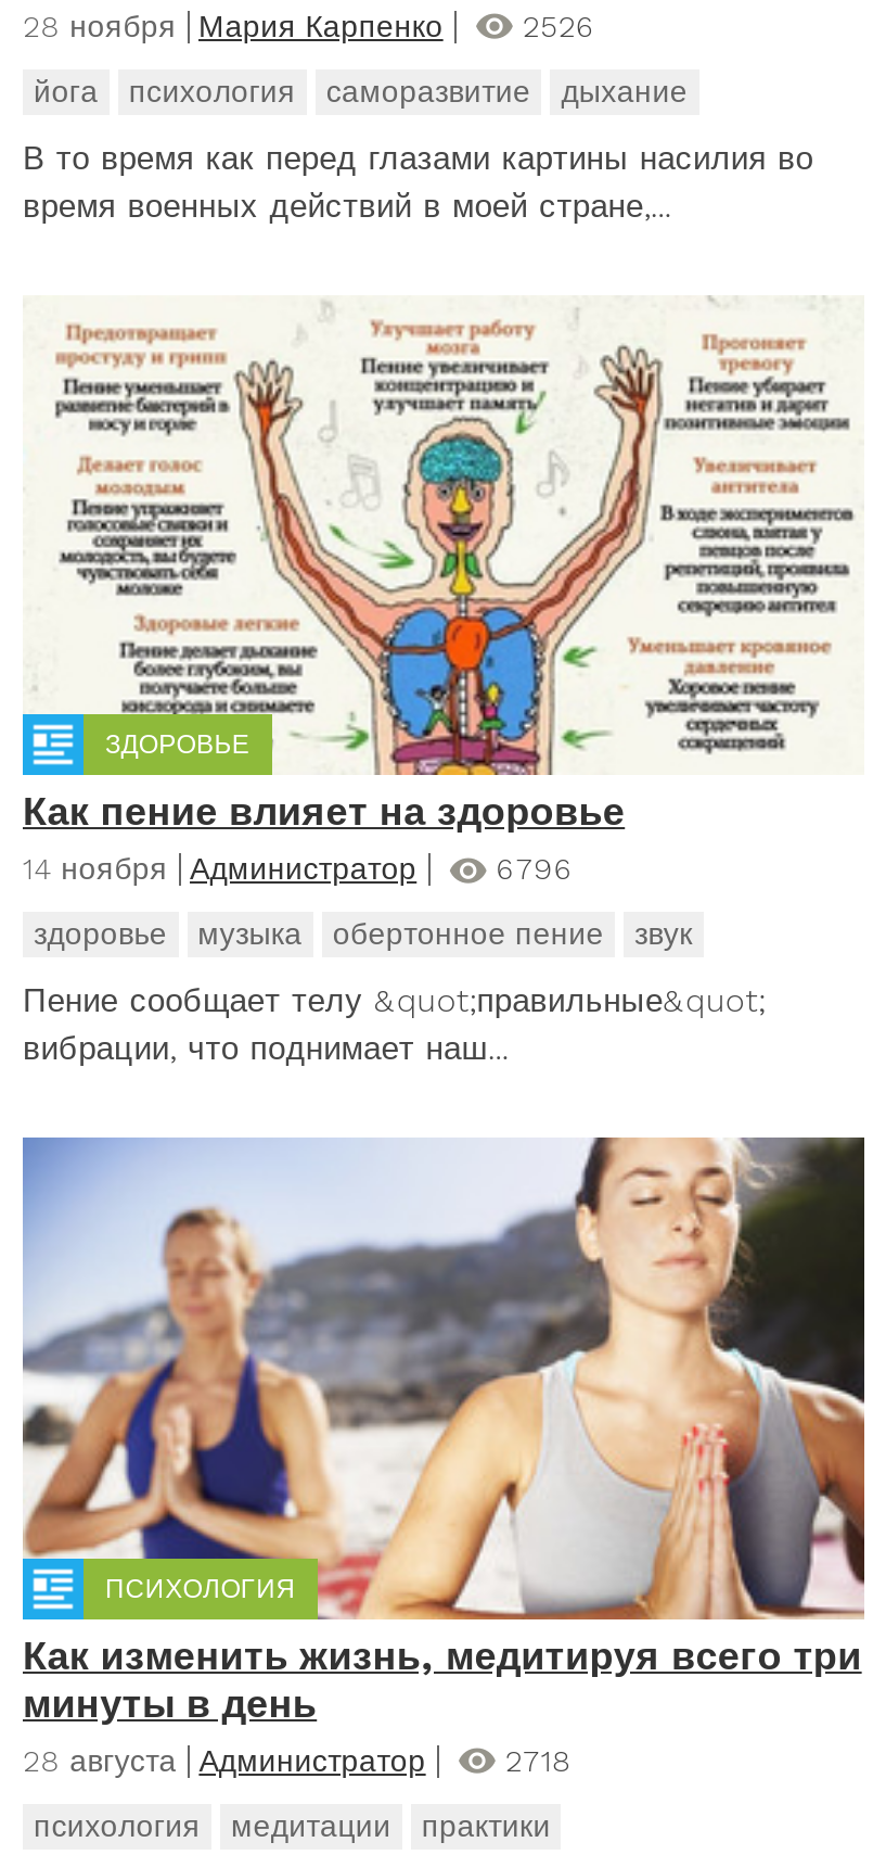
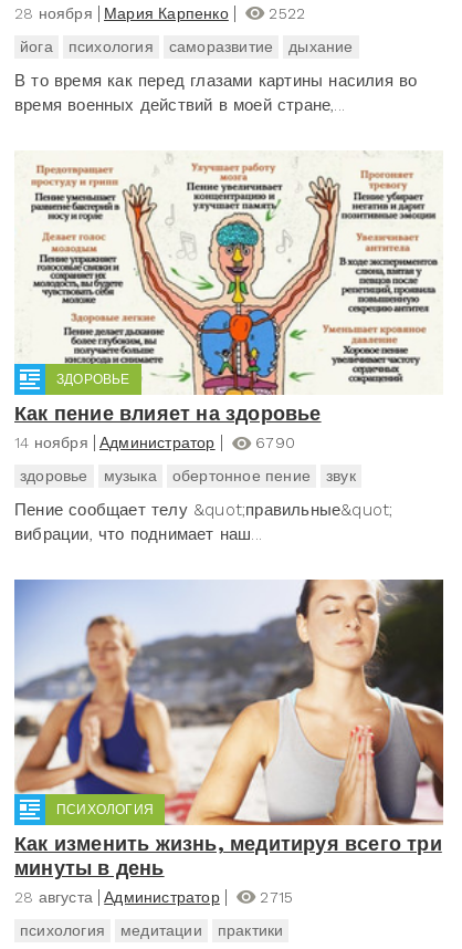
[513,8,596,43] 2526 -> [264,4,305,22] 2522
[487,852,574,887] 6796 -> [251,434,295,452] 6790
[496,1743,572,1778] 2718 -> [256,888,293,906] 2715

